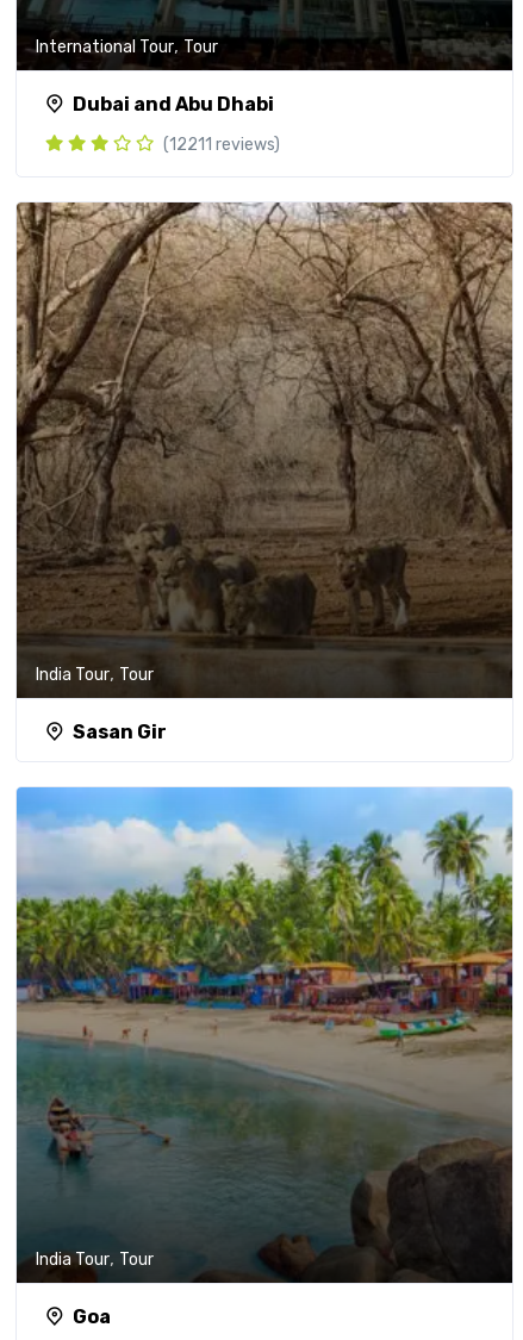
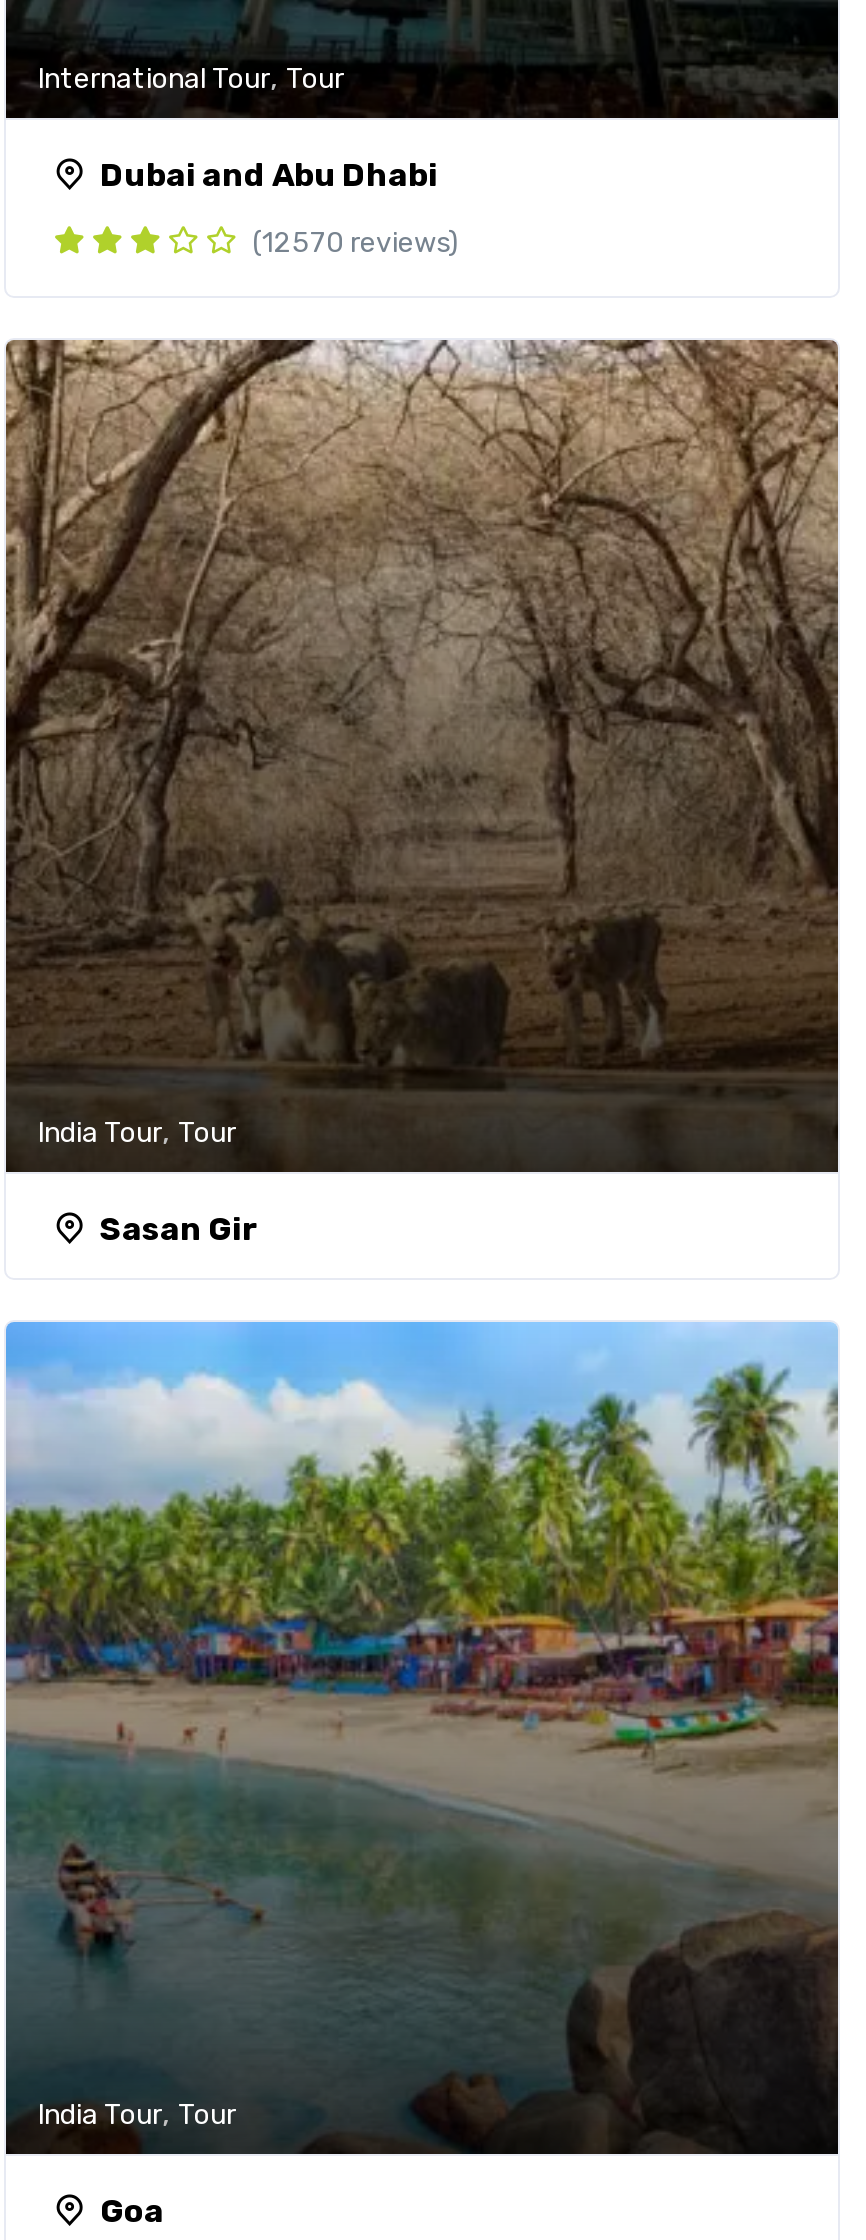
[163,134,280,154] (12211 reviews) -> [252,225,458,259] (12570 reviews)

